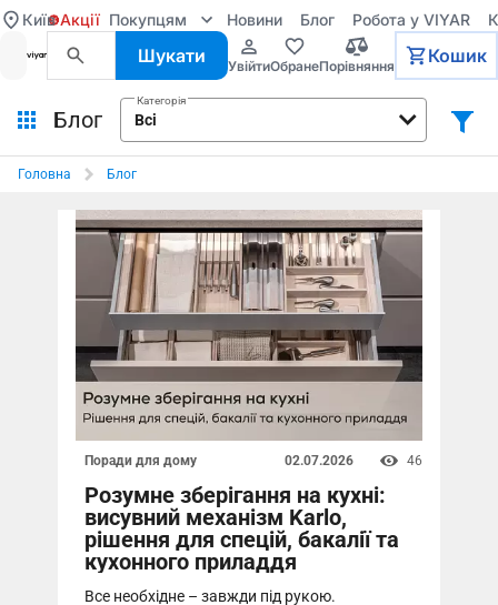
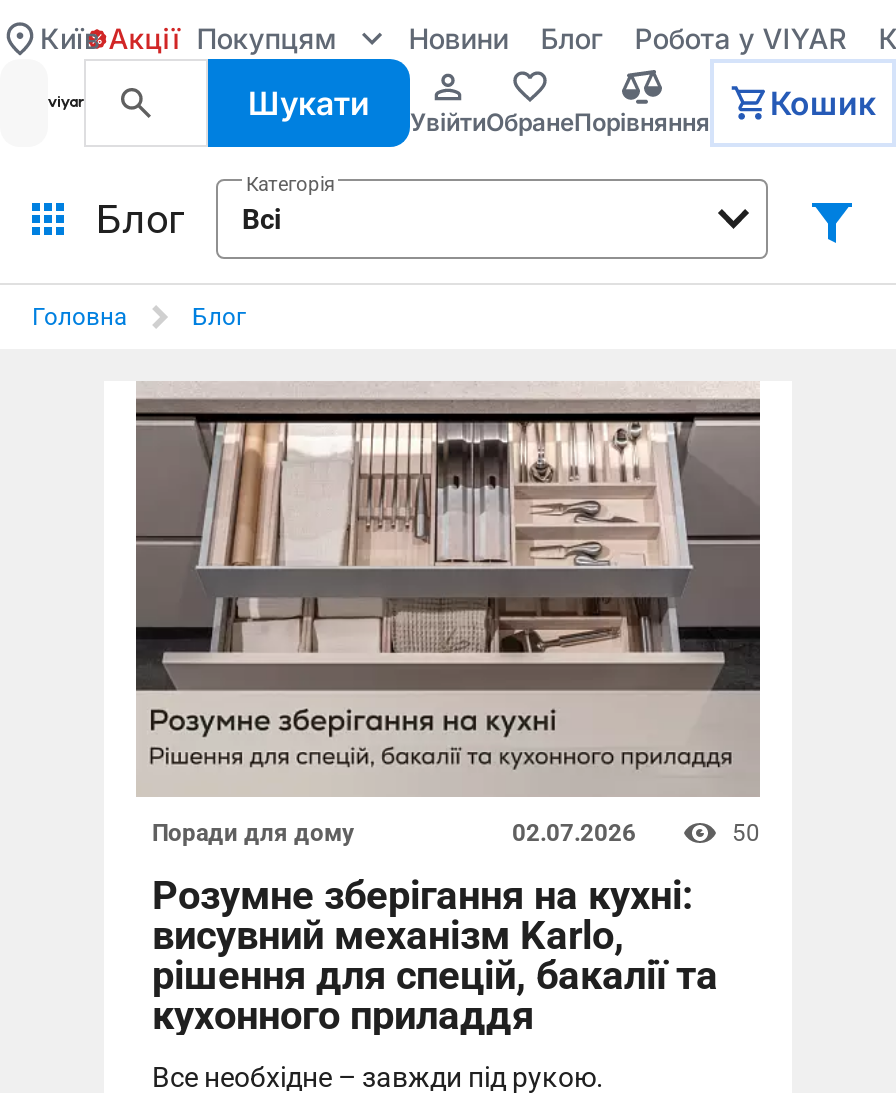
[407,452,422,468] 46 -> [732,818,760,846] 50

